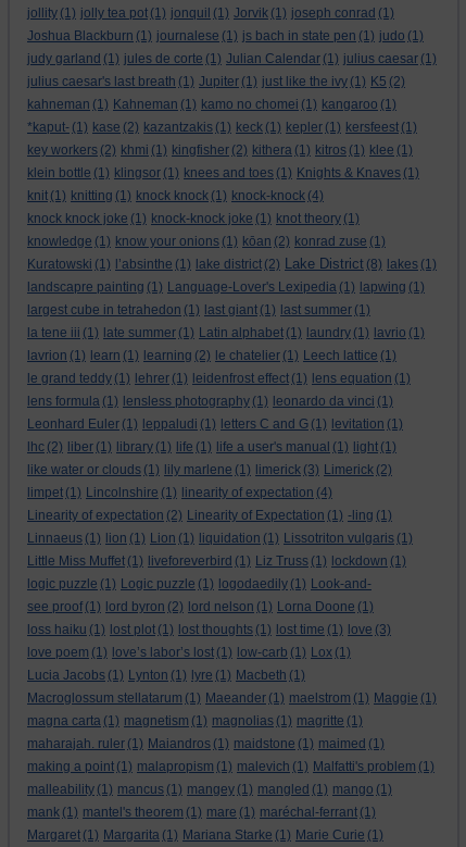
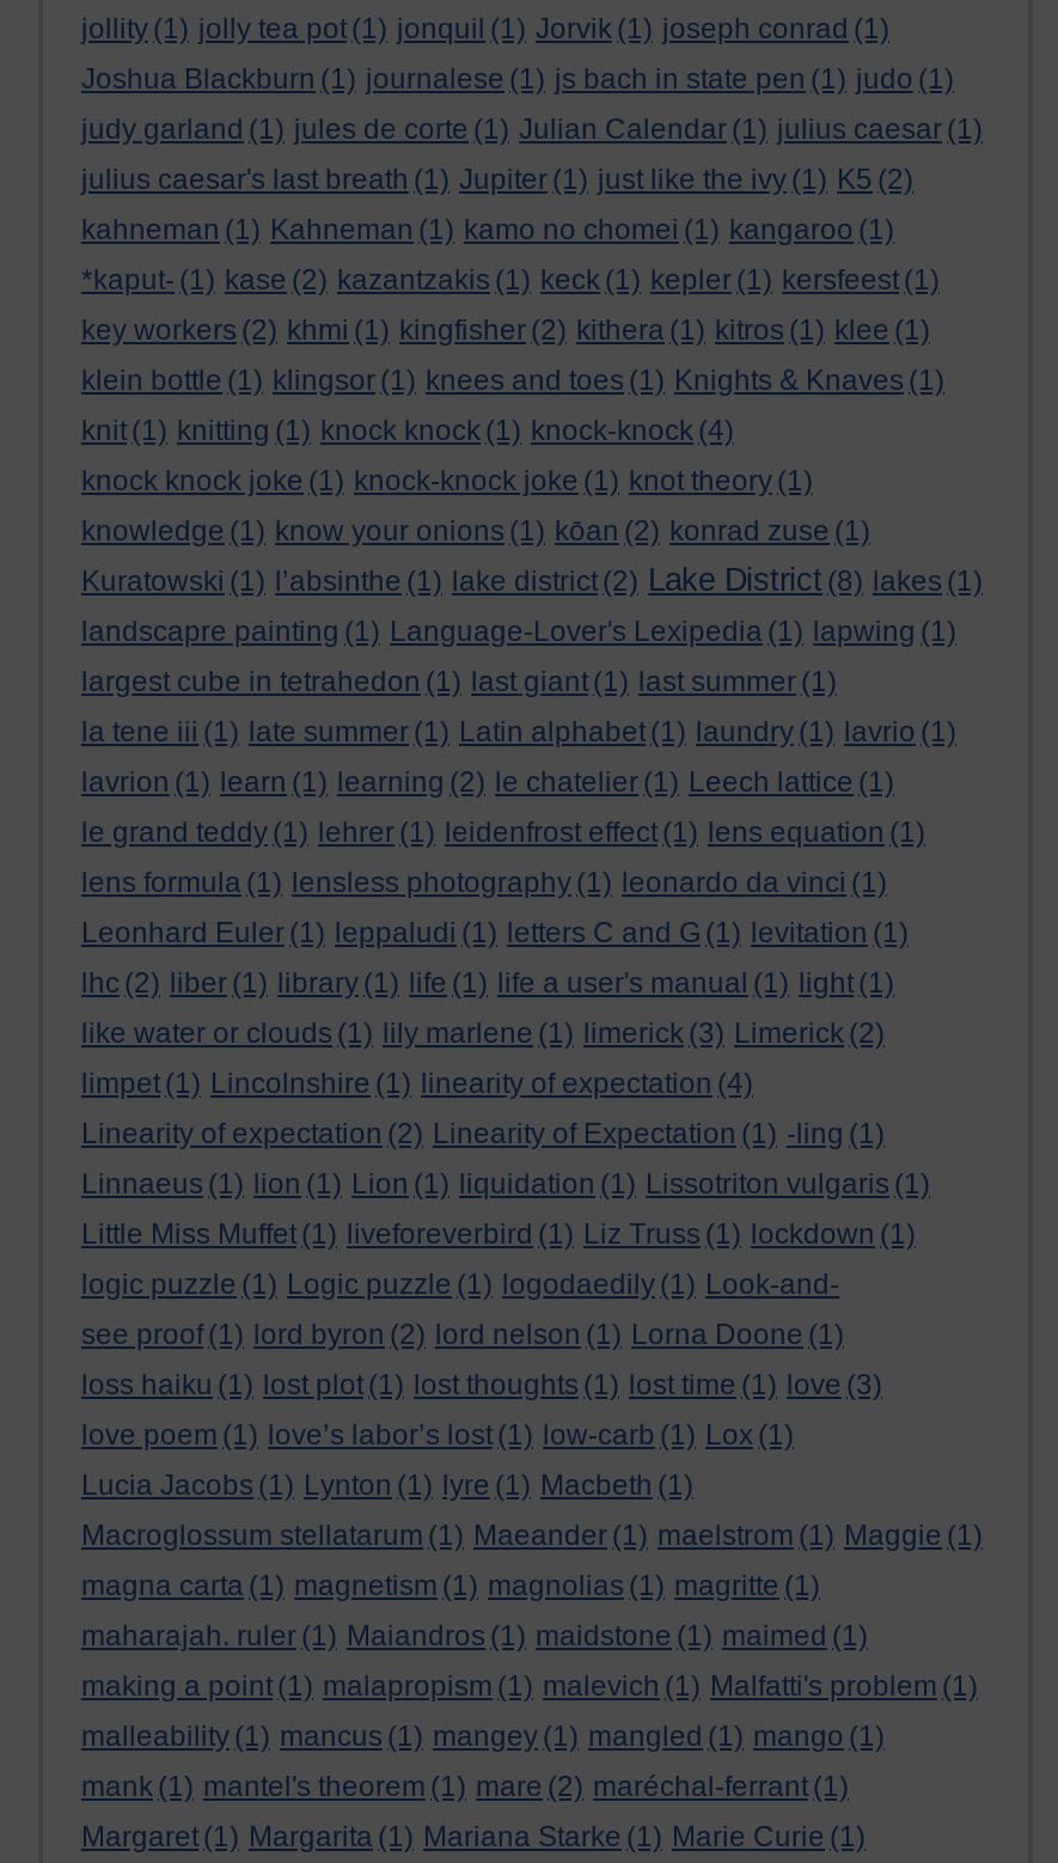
[27,805,376,820] mank (1) mantel's theorem (1) mare (1) maréchal-ferrant (1) -> [81,1770,849,1804] mank (1) mantel's theorem (1) mare (2) maréchal-ferrant (1)

